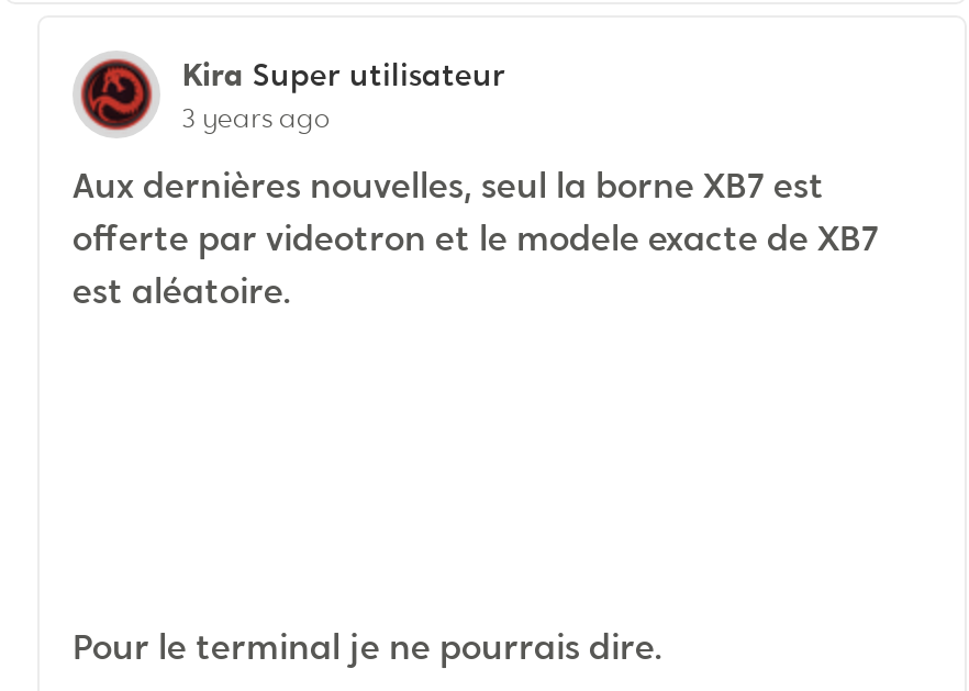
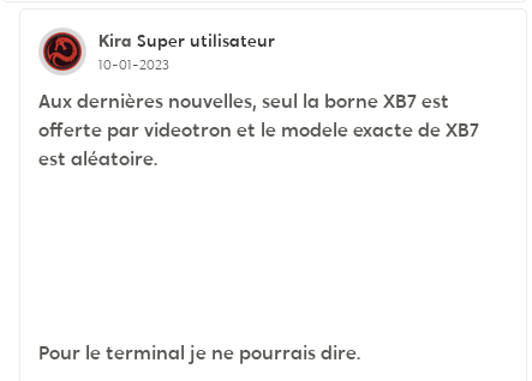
[182,100,330,135] 3 years ago -> [98,55,169,74] 10-01-2023

